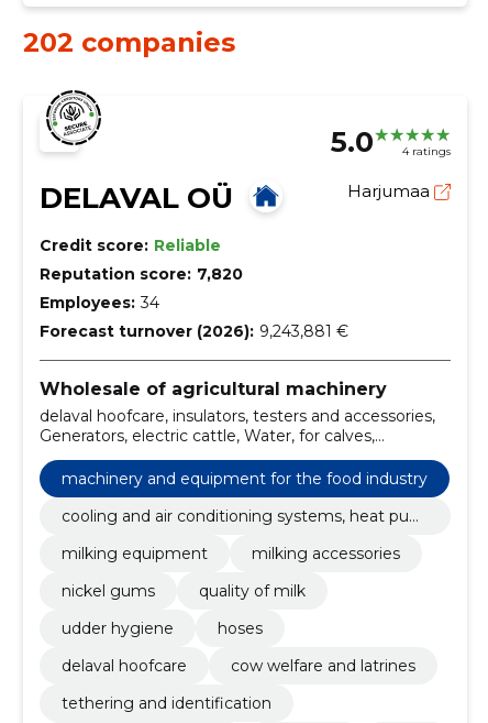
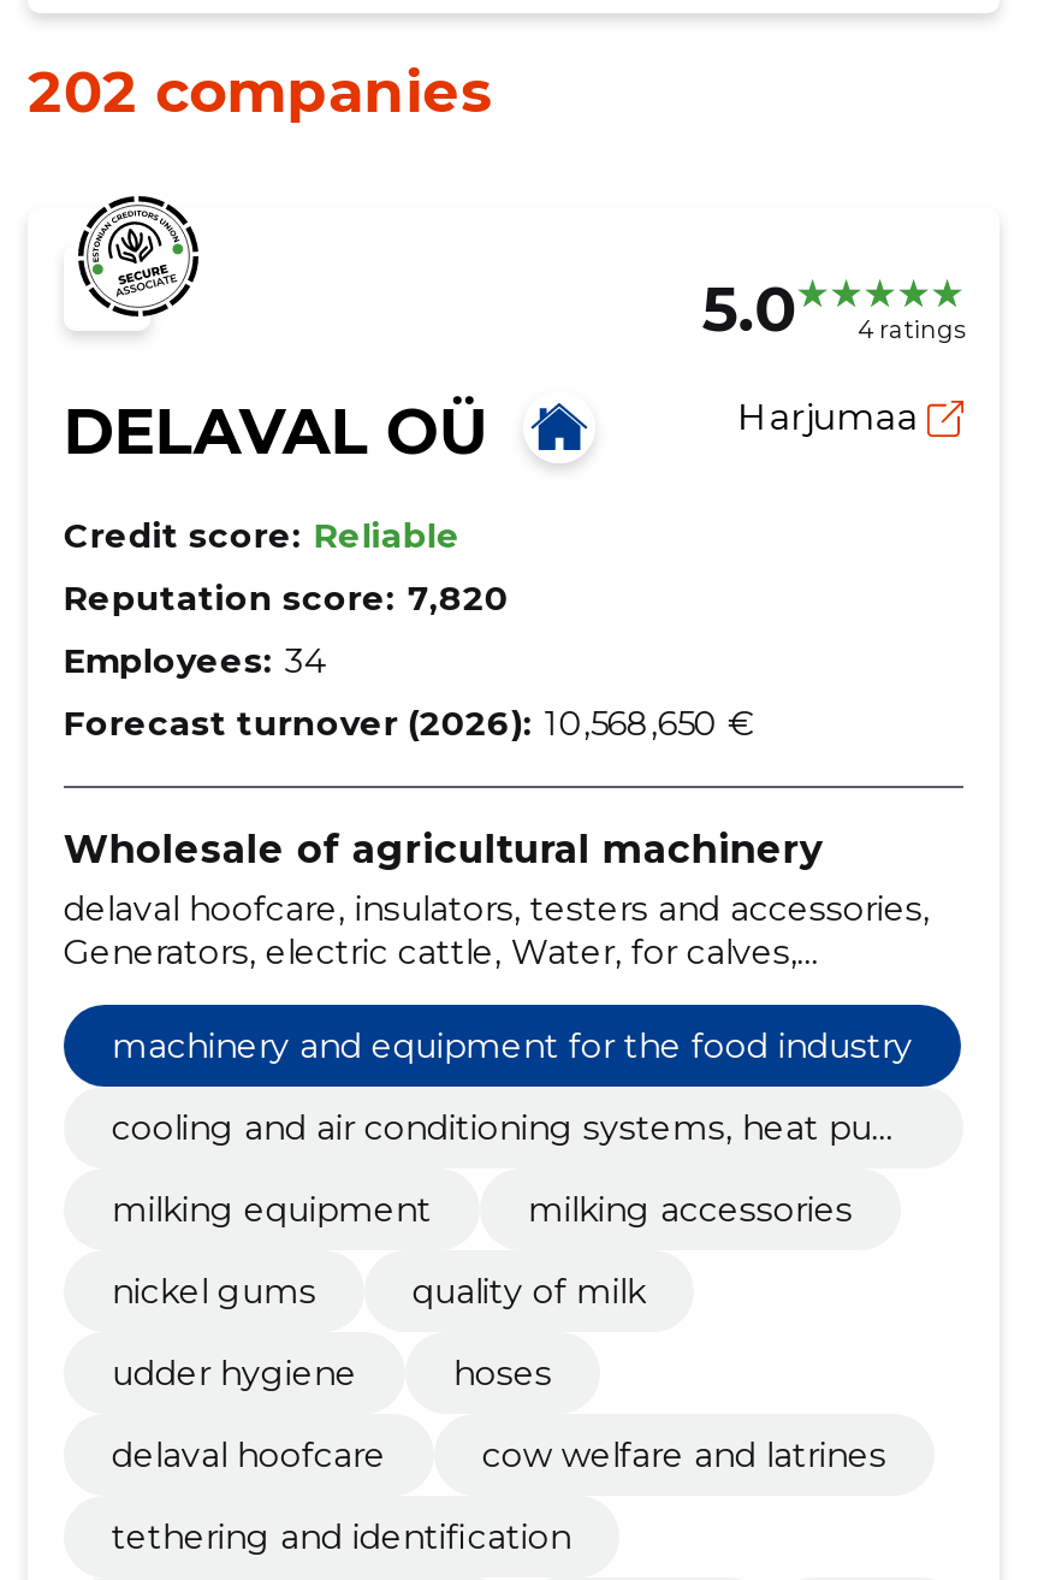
[39,321,348,341] Forecast turnover (2026): 9,243,881 € -> [63,702,754,745] Forecast turnover (2026): 10,568,650 €

